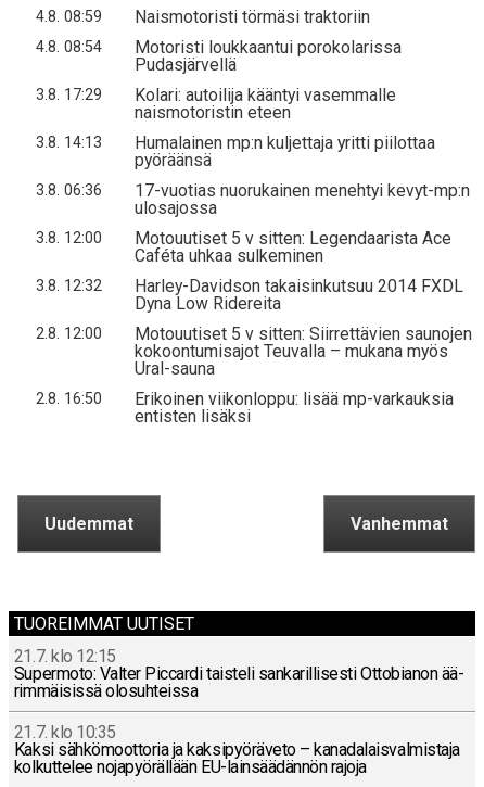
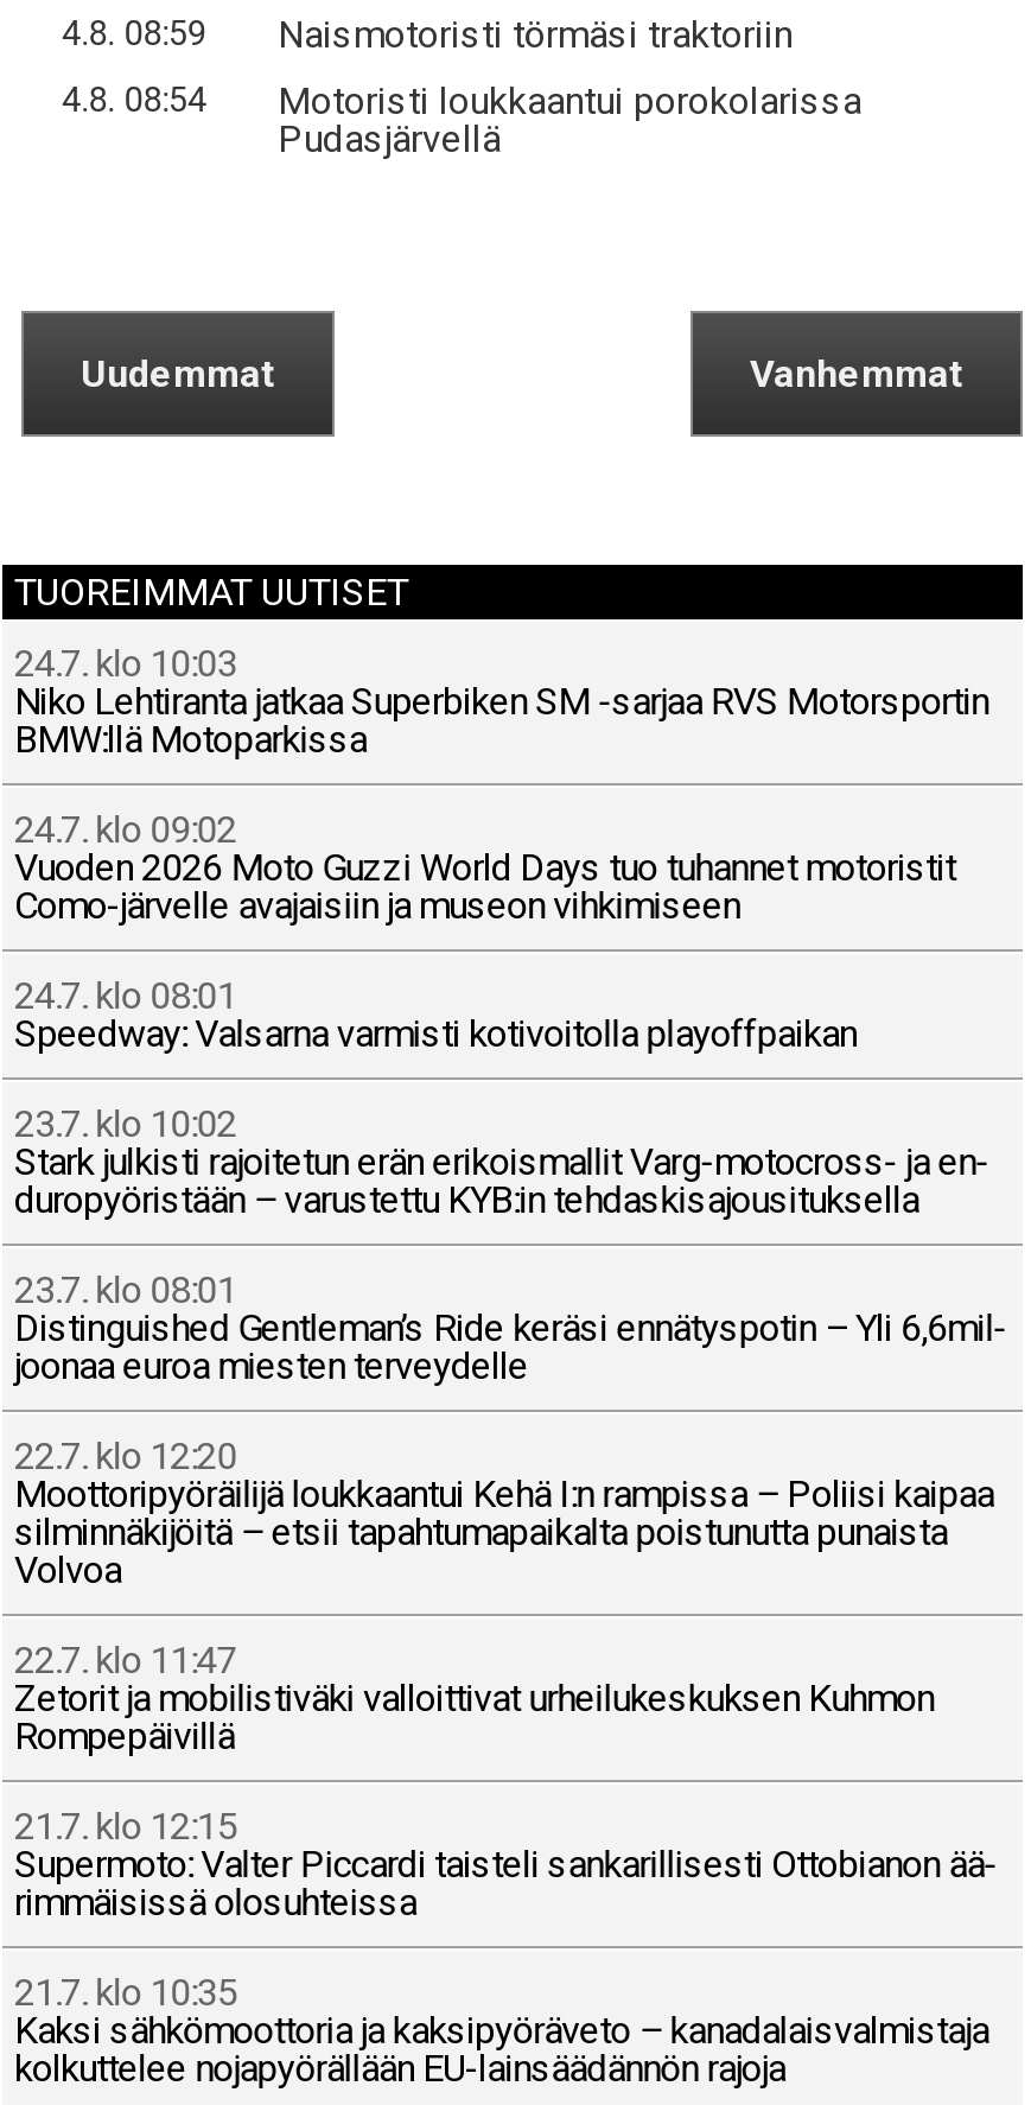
[36,84,472,426] 3.8. 17:29 | Kolari: autoilija kääntyi vasemmalle | naismotoristin eteen | 3.8. 14:13 | Humalainen mp:n kuljettaja yritti piilottaa | pyöräänsä | 3.8. 06:36 | 17-vuotias nuorukainen menehtyi kevyt-mp:n | ulosajossa | 3.8. 12:00 | Motouutiset 5 v sitten: Legendaarista Ace | Caféta uhkaa sulkeminen | 3.8. 12:32 | Harley-Davidson takaisinkutsuu 2014 FXDL | Dyna Low Ridereita | 2.8. 12:00 | Motouutiset 5 v sitten: Siirrettävien saunojen | kokoontumisajot Teuvalla – mukana myös | Ural-sauna | 2.8. 16:50 | Erikoinen viikonloppu: lisää mp-varkauksia | entisten lisäksi -> none
moved [14,513,448,634] -> [14,350,963,614]: Uudemmat | Vanhemmat | TUOREIMMAT UUTISET
none -> [14,640,1008,1758] 24.7. klo 10:03 | Niko Lehtiranta jatkaa Superbiken SM -sarjaa RVS Motorsportin | BMW:llä Motoparkissa | 24.7. klo 09:02 | Vuoden 2026 Moto Guzzi World Days tuo tuhannet motoristit | Como-järvelle avajaisiin ja museon vihkimiseen | 24.7. klo 08:01 | Speedway: Valsarna varmisti kotivoitolla playoffpaikan | 23.7. klo 10:02 | Stark julkisti rajoitetun erän erikoismallit Varg-motocross- ja en | duropyöristään – varustettu KYB:in tehdaskisajousituksella | 23.7. klo 08:01 | Distinguished Gentleman’s Ride keräsi ennätyspotin – Yli 6,6mil | joonaa euroa miesten terveydelle | 22.7. klo 12:20 | Moottoripyöräilijä loukkaantui Kehä I:n rampissa – Poliisi kaipaa | silminnäkijöitä – etsii tapahtumapaikalta poistunutta punaista | Volvoa | 22.7. klo 11:47 | Zetorit ja mobilistiväki valloittivat urheilukeskuksen Kuhmon | Rompepäivillä

